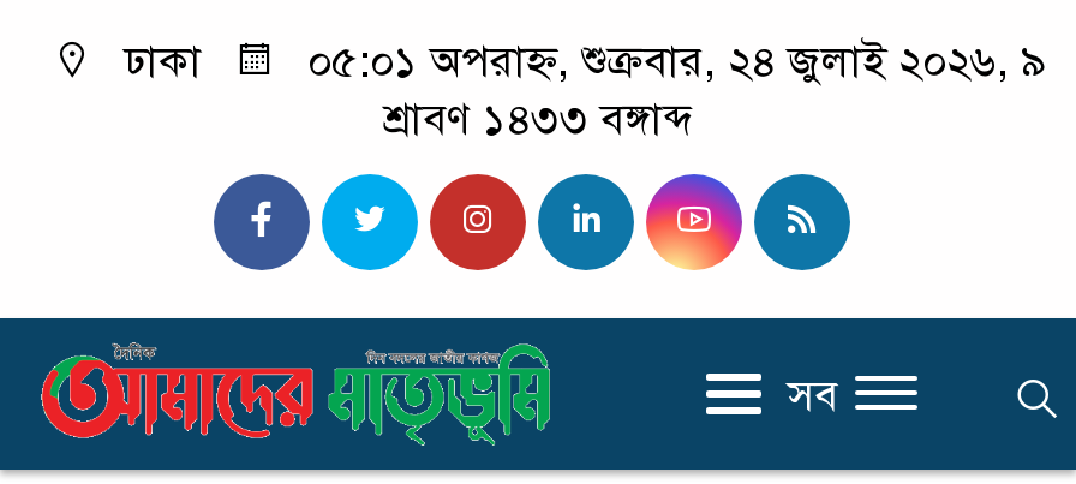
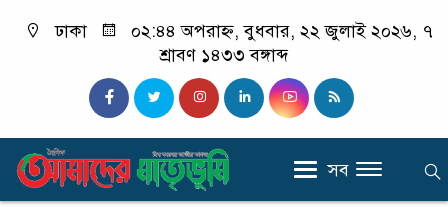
[295,35,1045,88] ০৫:০১ অপরাহ্ন, শুক্রবার, ২৪ জুলাই ২০২৬, ৯ -> [125,20,432,42] ০২:৪৪ অপরাহ্ন, বুধবার, ২২ জুলাই ২০২৬, ৭

